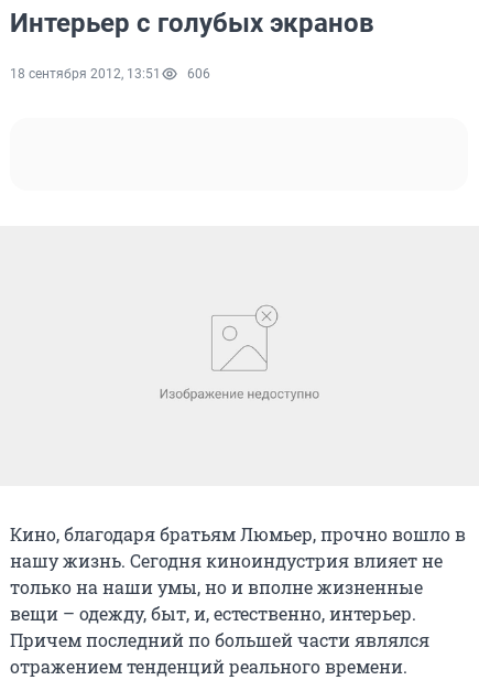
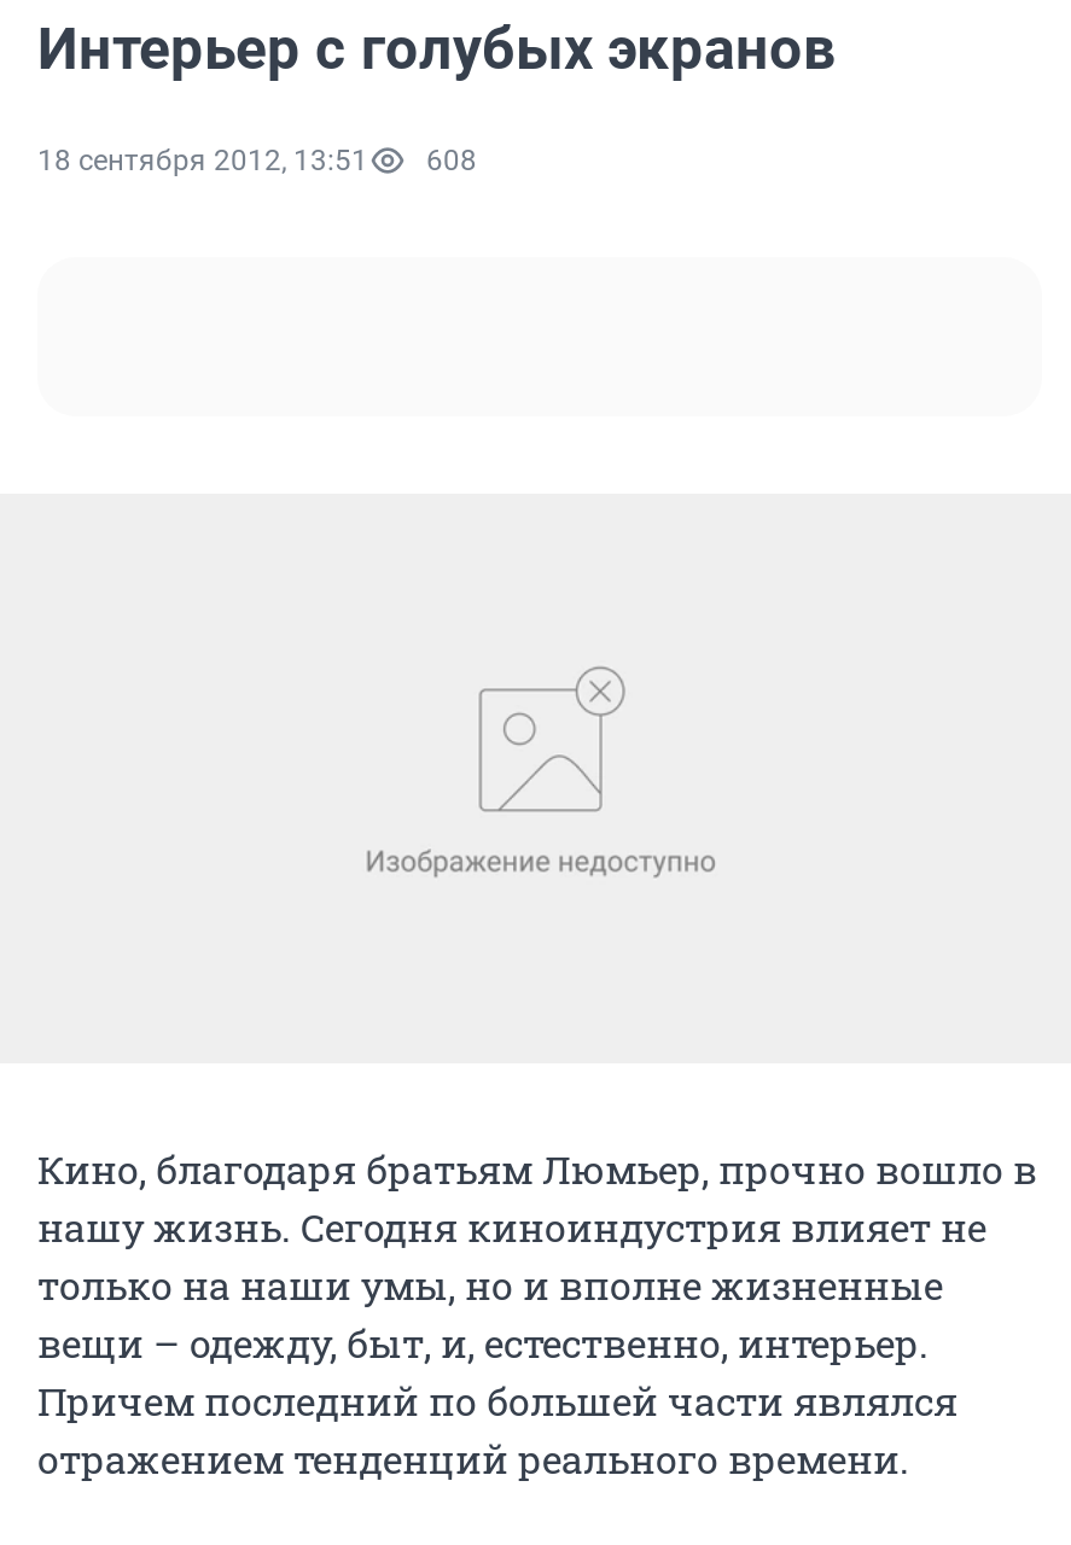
[10,66,210,82] 18 сентября 2012, 13:51 606 -> [37,144,477,178] 18 сентября 2012, 13:51 608

